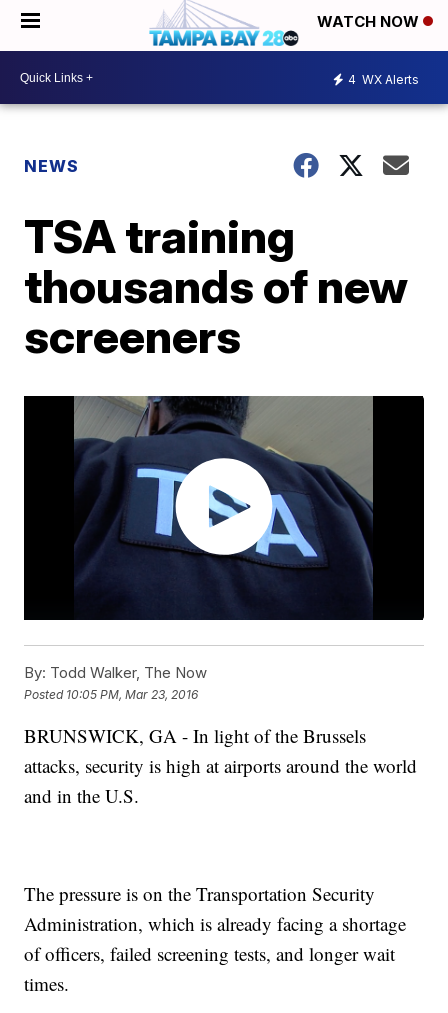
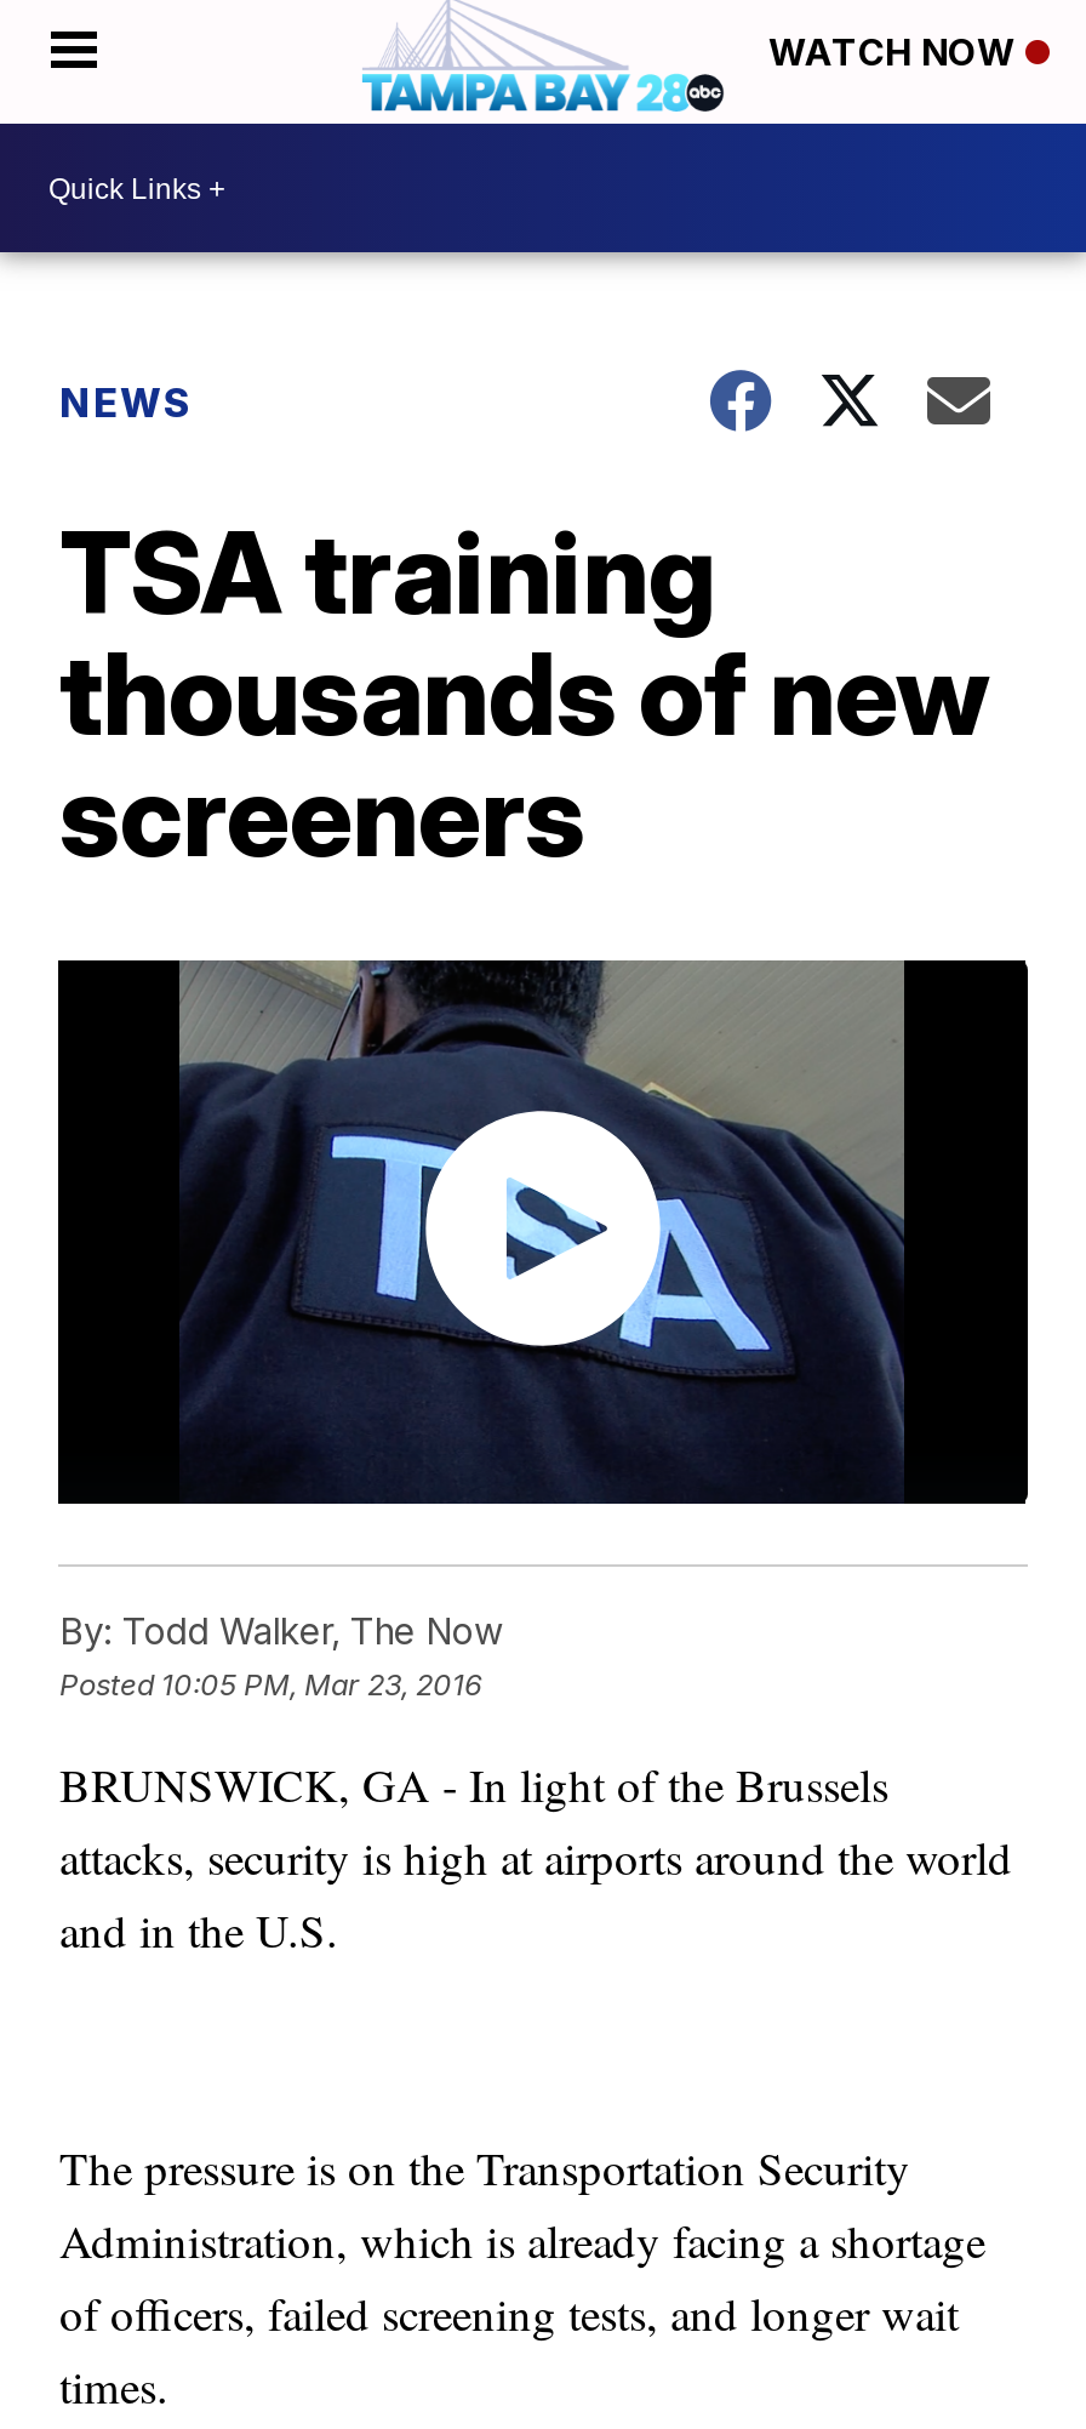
[348,71,419,86] 4 WX Alerts -> none

